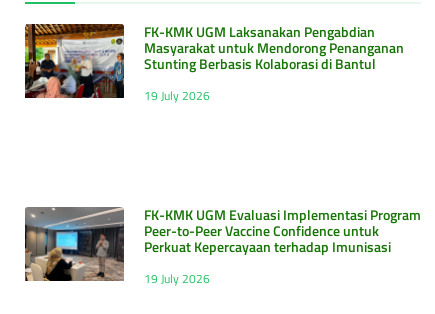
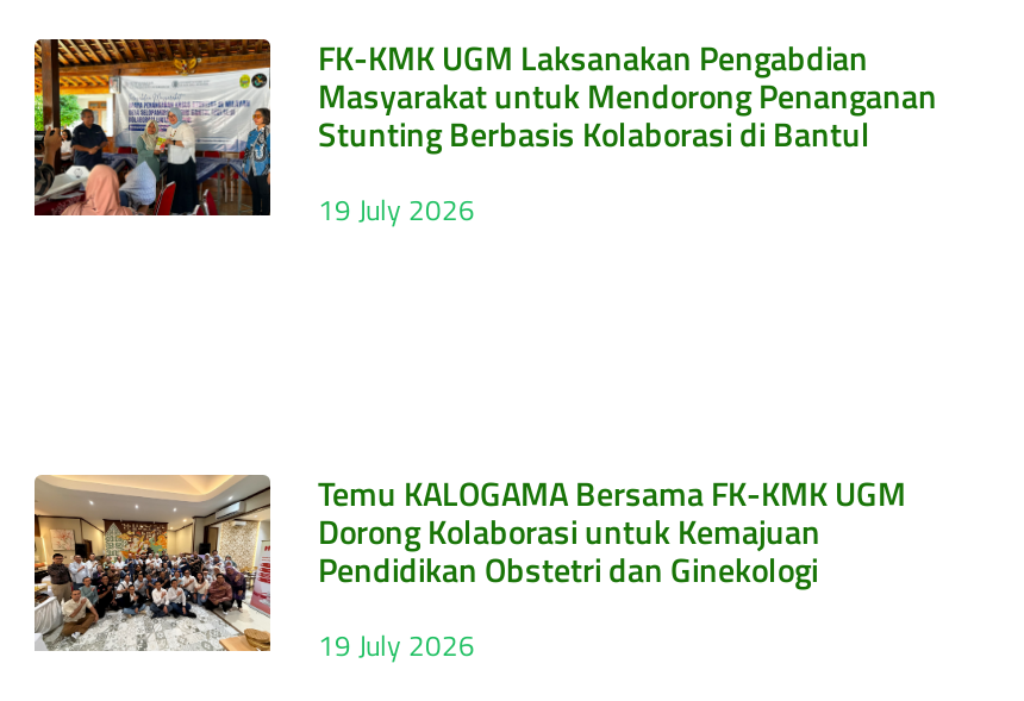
[24,204,421,282] [image] | FK-KMK UGM Evaluasi Implementasi Program | Peer-to-Peer Vaccine Confidence untuk | Perkuat Kepercayaan terhadap Imunisasi -> [32,468,906,653] [image] | Temu KALOGAMA Bersama FK-KMK UGM | Dorong Kolaborasi untuk Kemajuan | Pendidikan Obstetri dan Ginekologi

